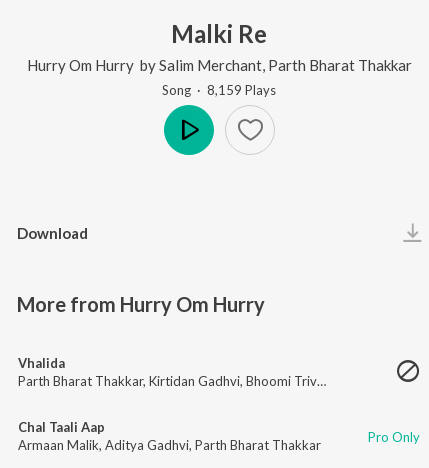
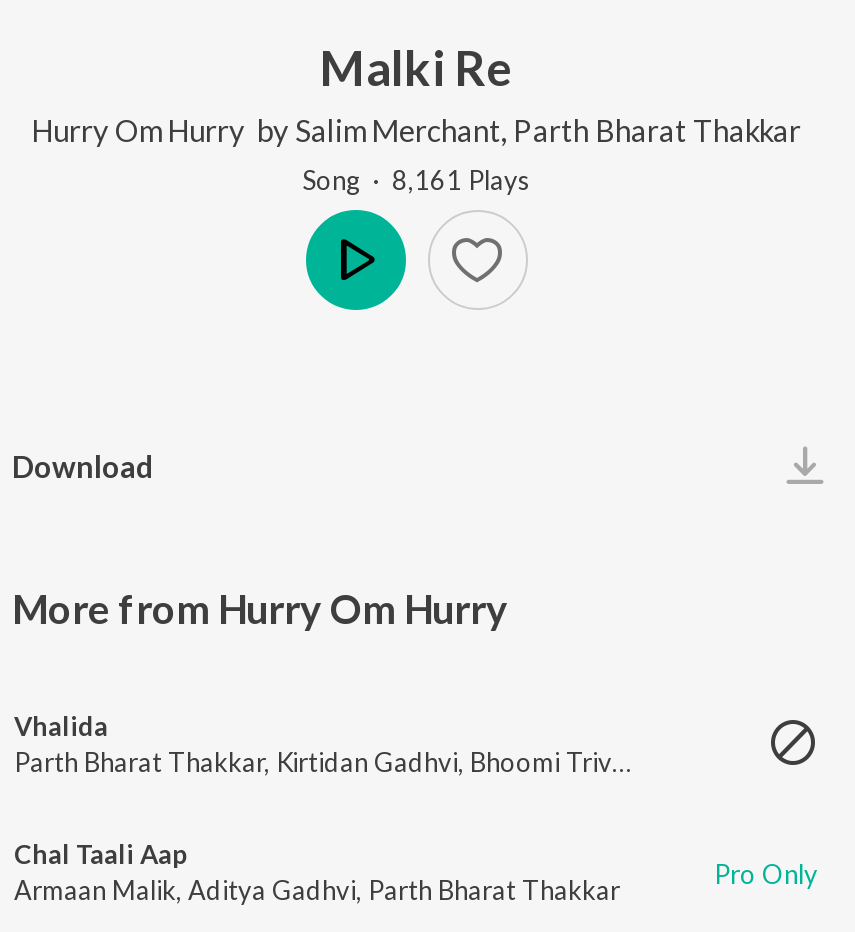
[162,82,276,98] Song · 8,159 Plays -> [302,164,530,196] Song · 8,161 Plays

